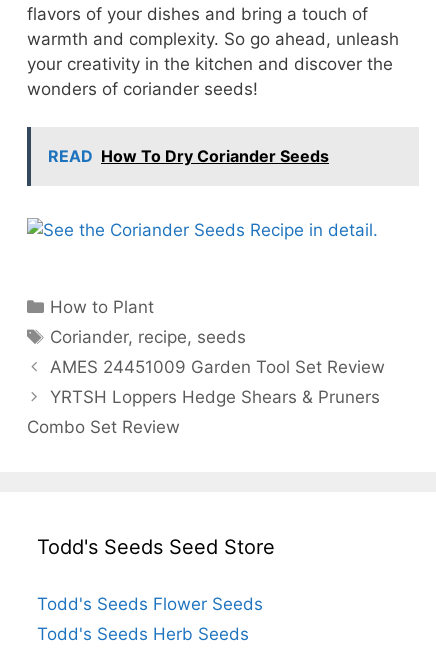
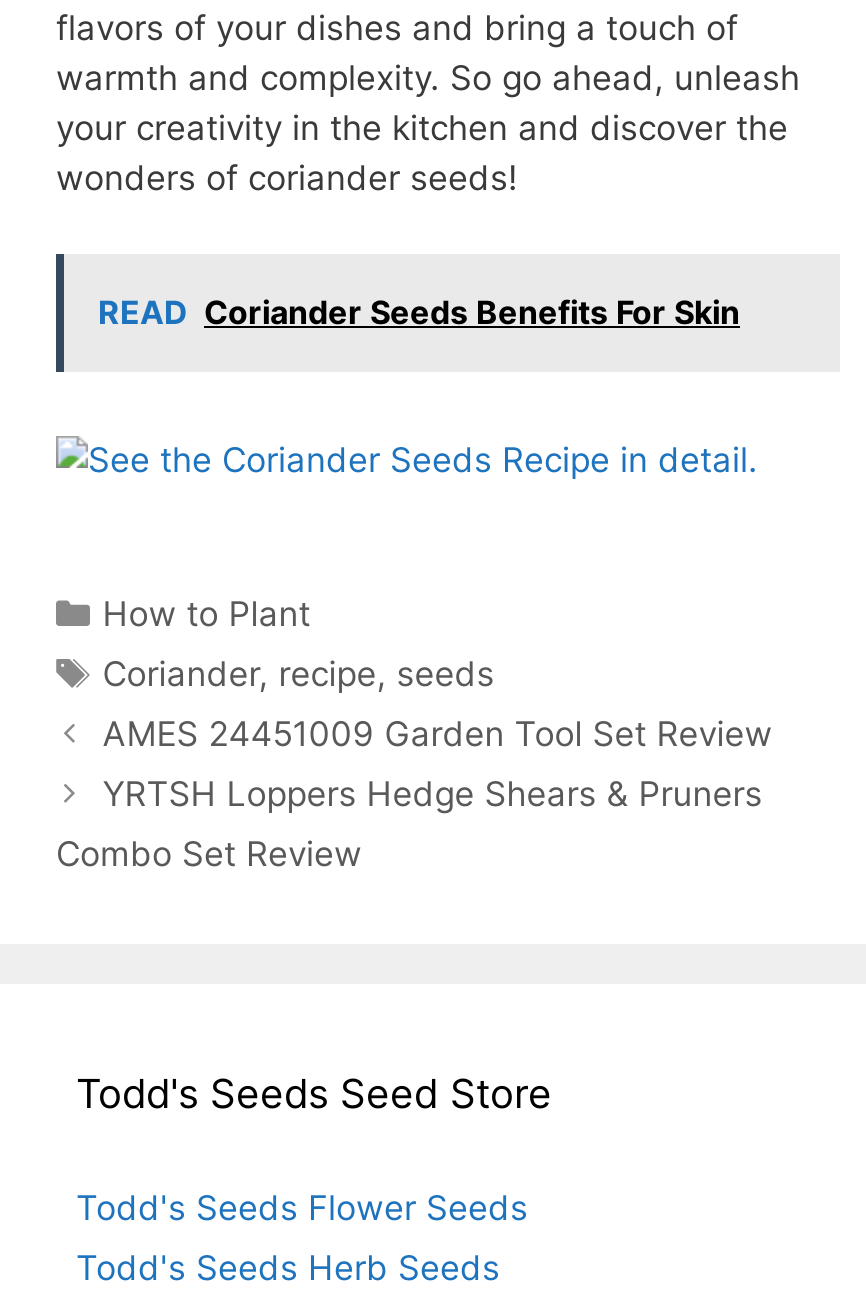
[48,146,329,166] READ How To Dry Coriander Seeds -> [98,292,740,332] READ Coriander Seeds Benefits For Skin

